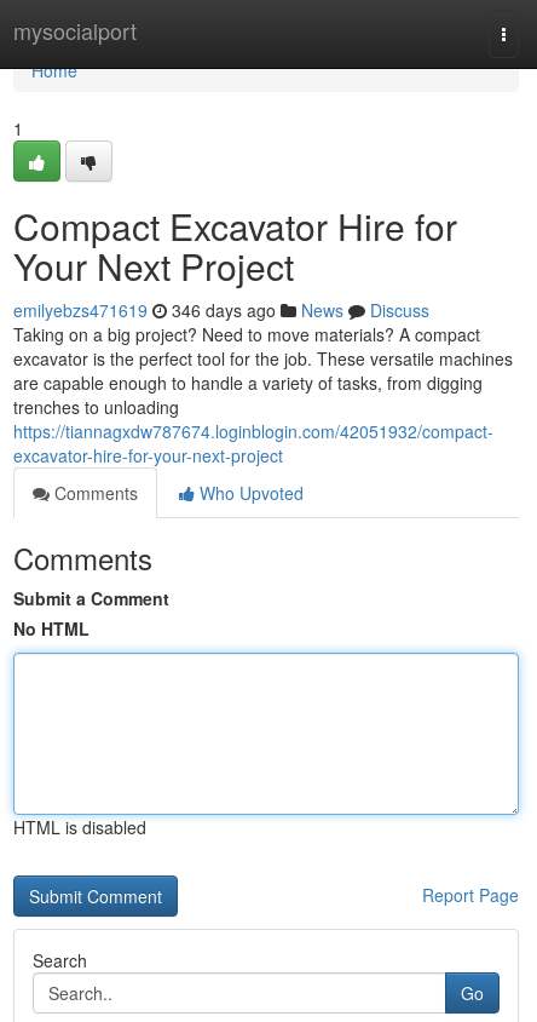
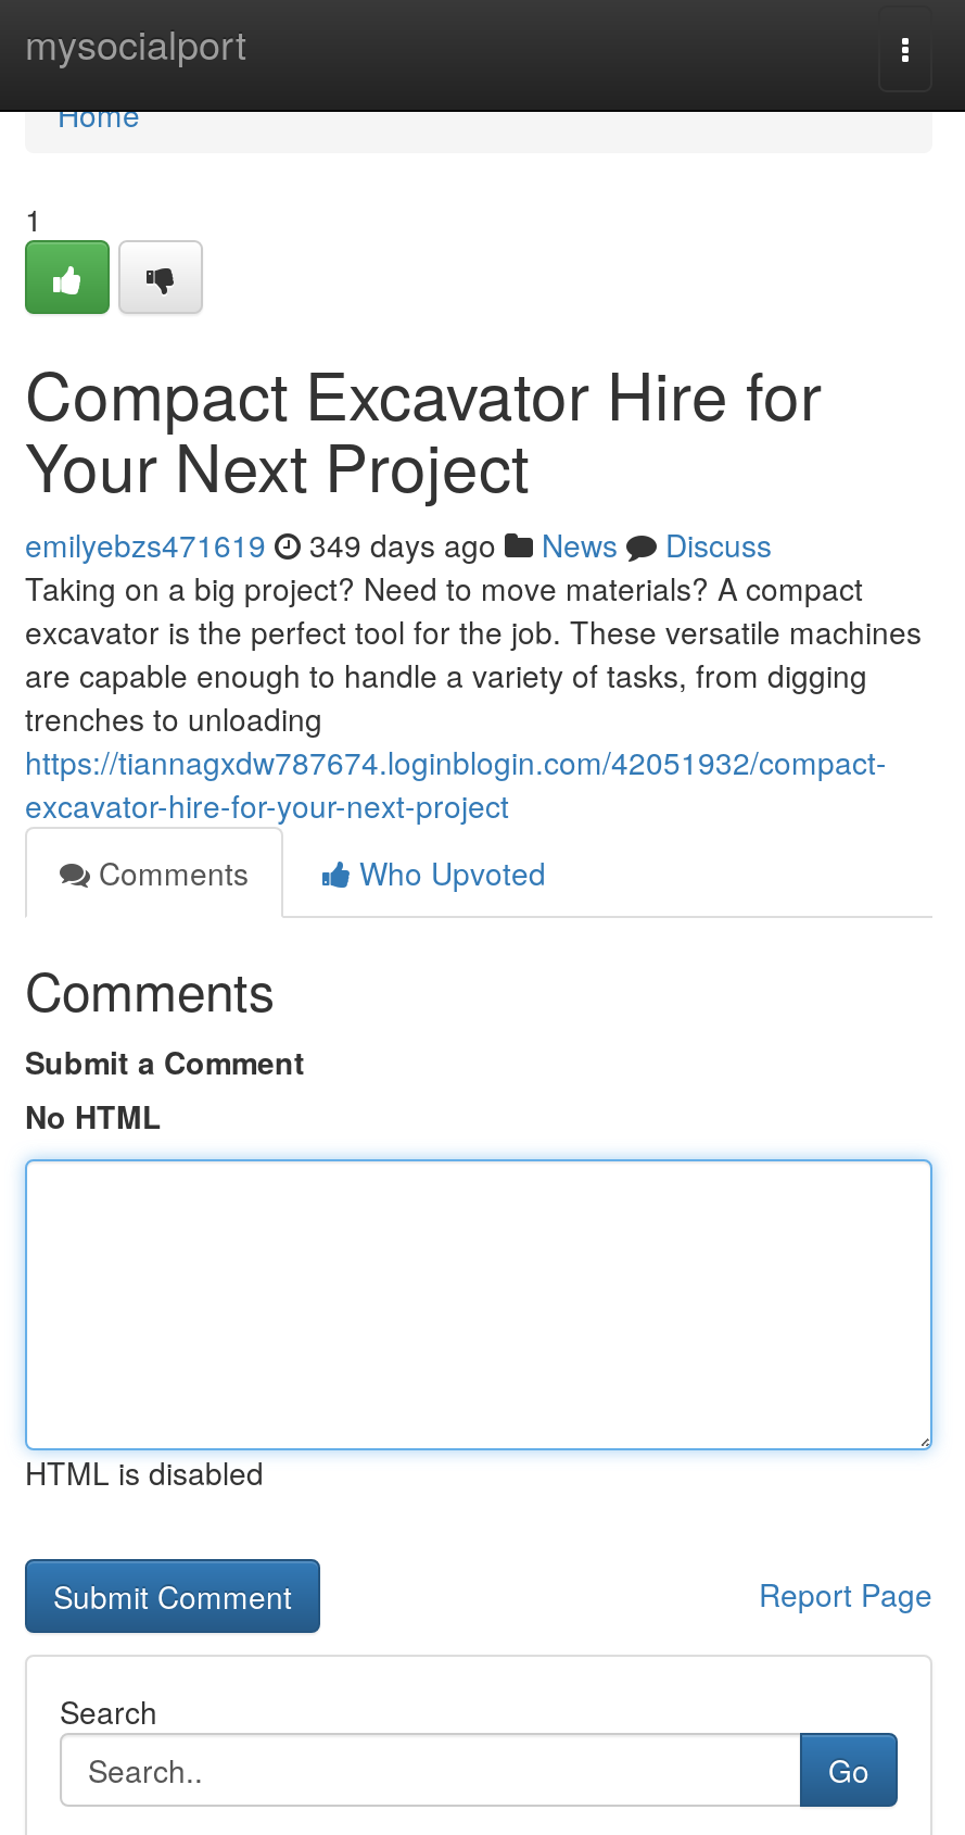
[13,298,429,322] emilyebzs471619 346 days ago News Discuss -> [25,523,772,566] emilyebzs471619 349 days ago News Discuss

